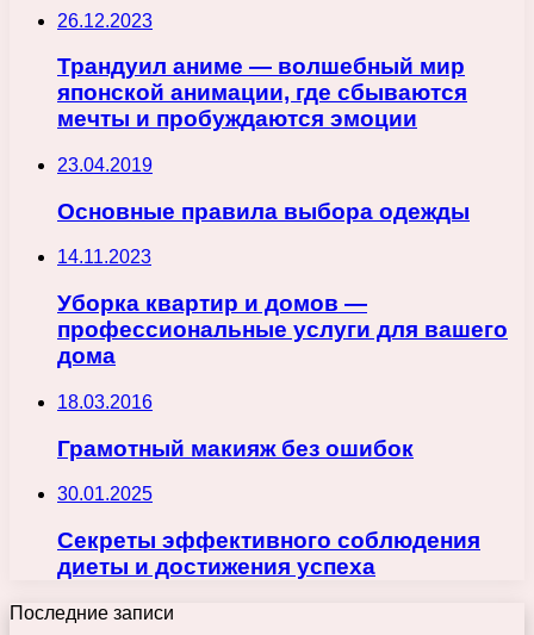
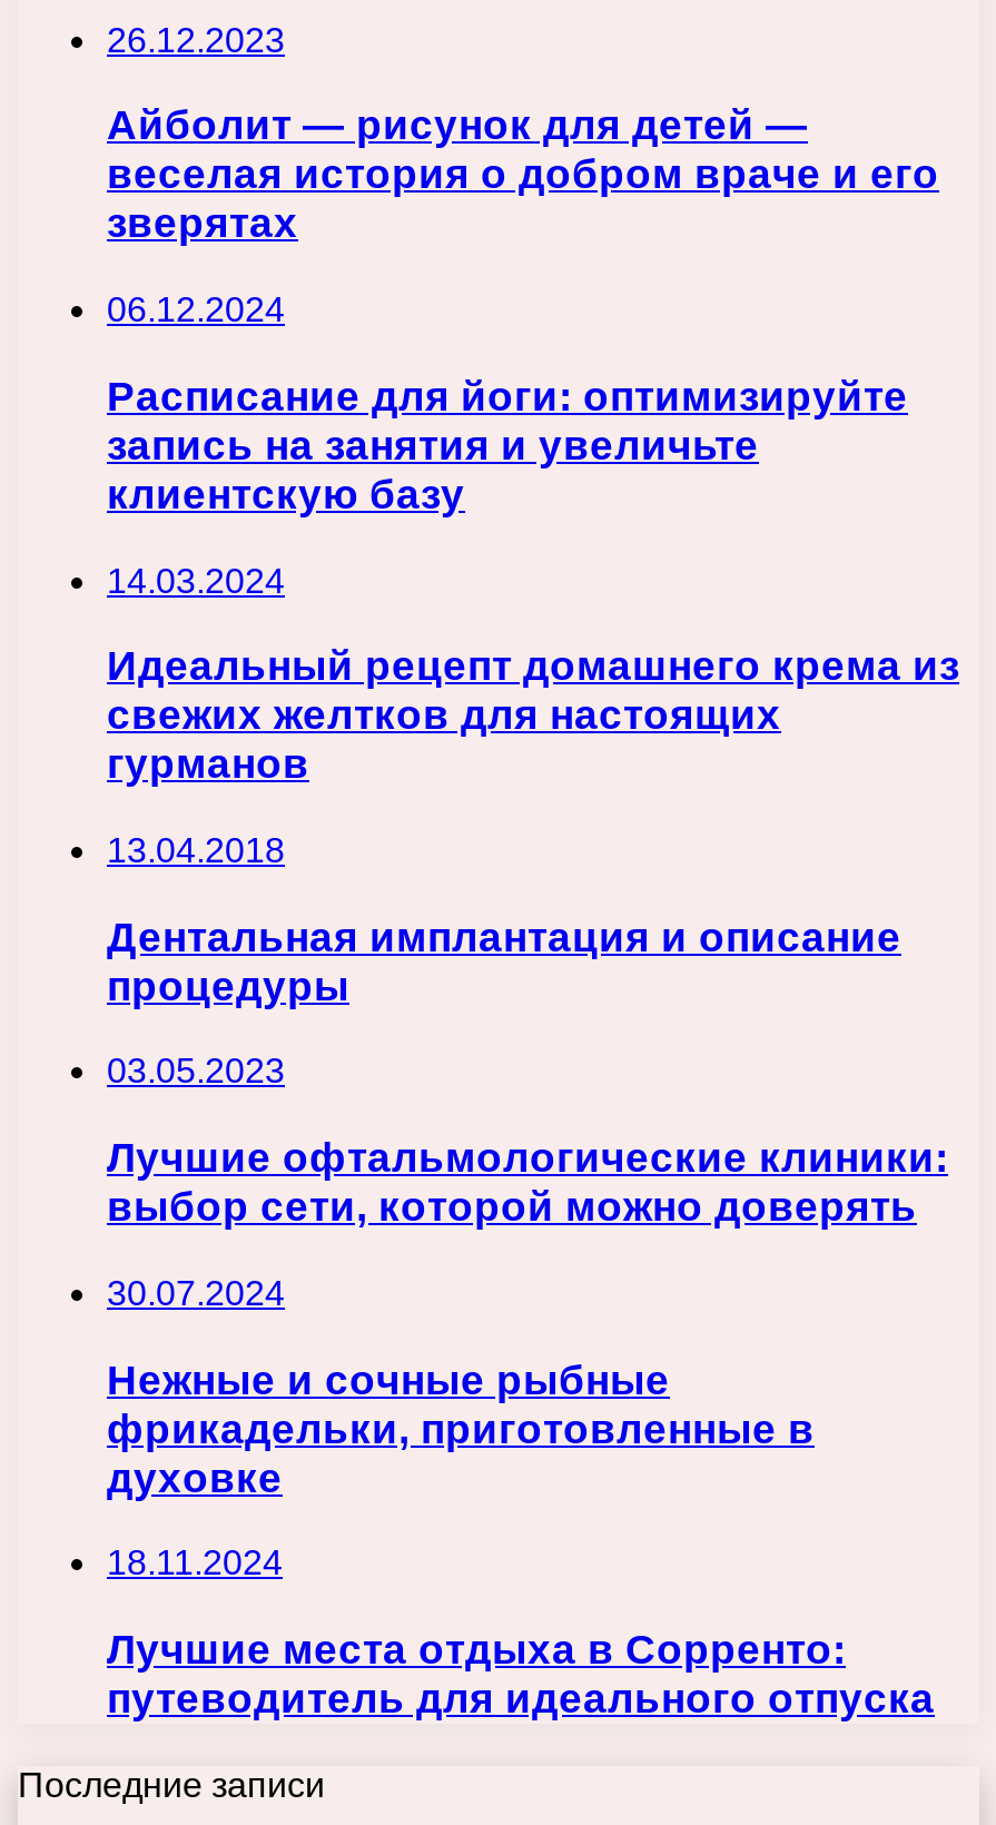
[57,54,508,579] Трандуил аниме — волшебный мир | японской анимации, где сбываются | мечты и пробуждаются эмоции | 23.04.2019 | Основные правила выбора одежды | 14.11.2023 | Уборка квартир и домов — | профессиональные услуги для вашего | дома | 18.03.2016 | Грамотный макияж без ошибок | 30.01.2025 | Секреты эффективного соблюдения | диеты и достижения успеха -> [107,102,959,1721] Айболит — рисунок для детей — | веселая история о добром враче и его | зверятах | 06.12.2024 | Расписание для йоги: оптимизируйте | запись на занятия и увеличьте | клиентскую базу | 14.03.2024 | Идеальный рецепт домашнего крема из | свежих желтков для настоящих | гурманов | 13.04.2018 | Дентальная имплантация и описание | процедуры | 03.05.2023 | Лучшие офтальмологические клиники: | выбор сети, которой можно доверять | 30.07.2024 | Нежные и сочные рыбные | фрикадельки, приготовленные в | духовке | 18.11.2024 | Лучшие места отдыха в Сорренто: | путеводитель для идеального отпуска

